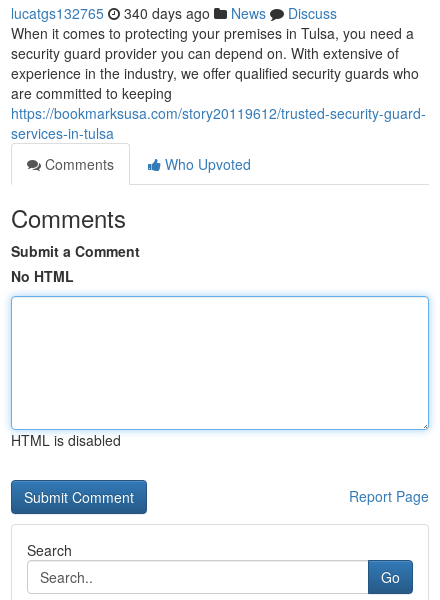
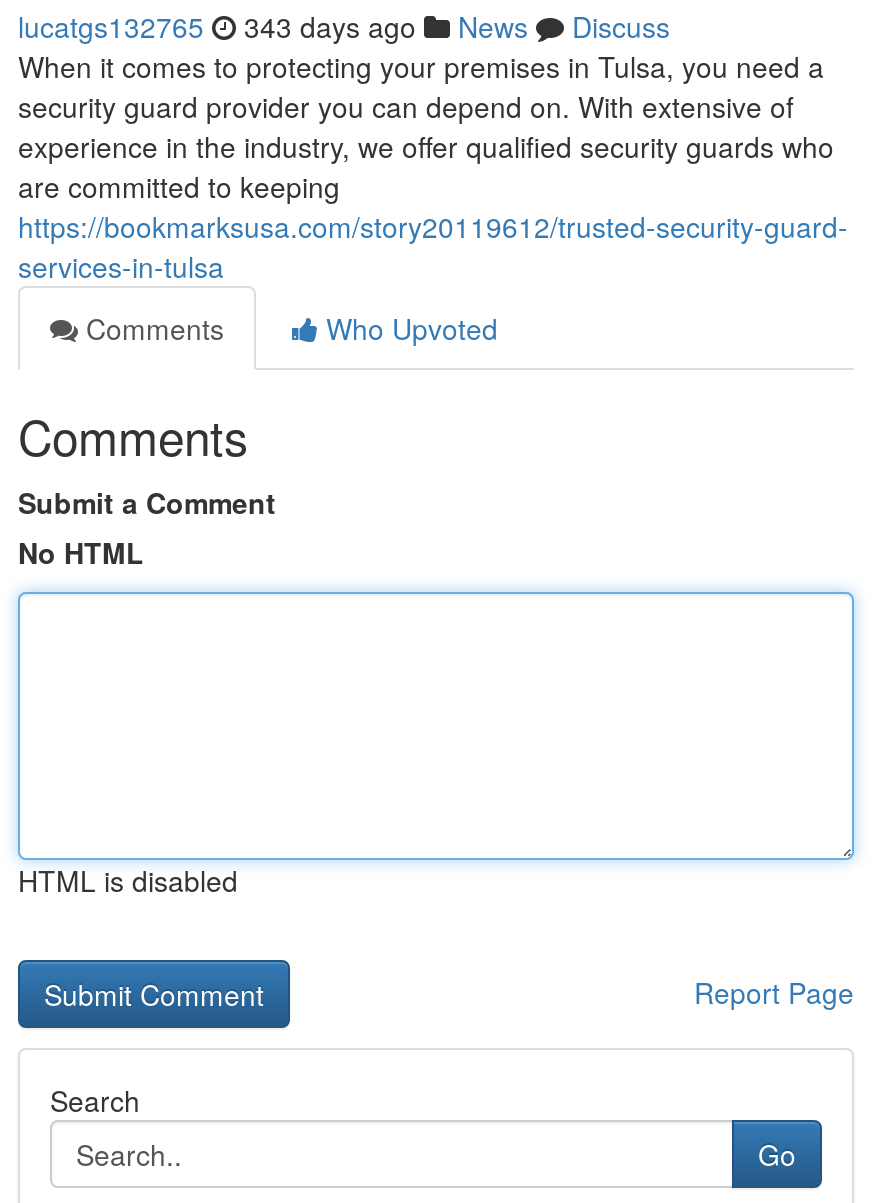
[11,3,337,23] lucatgs132765 340 days ago News Discuss -> [18,6,670,46] lucatgs132765 343 days ago News Discuss

